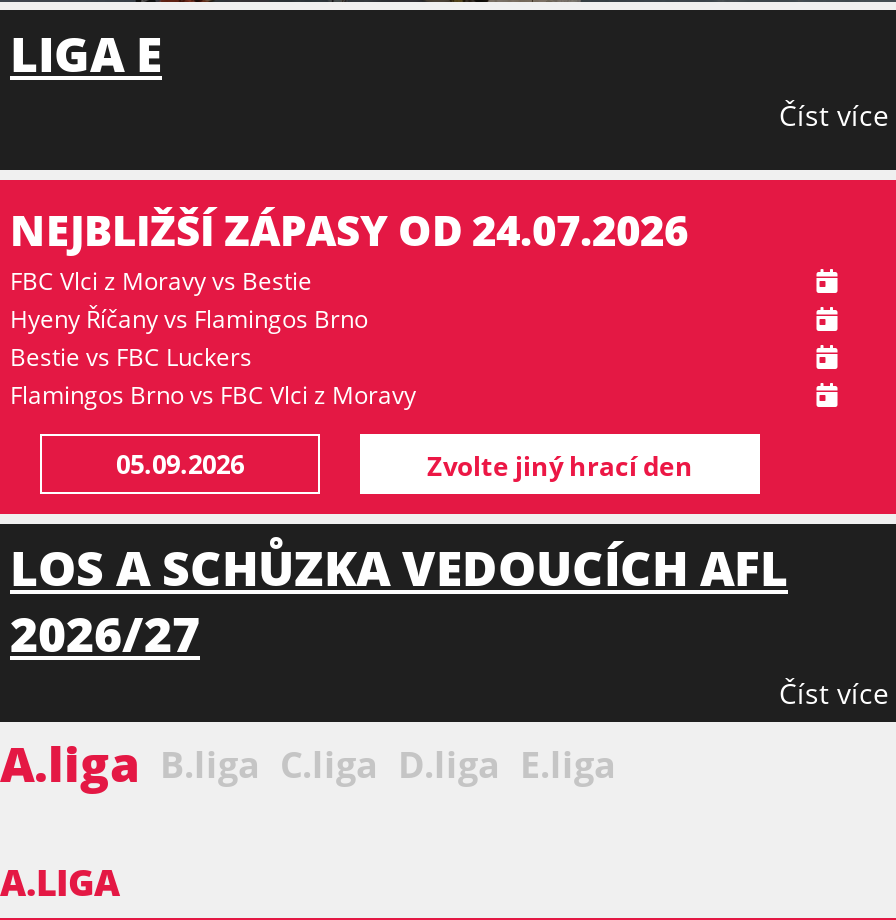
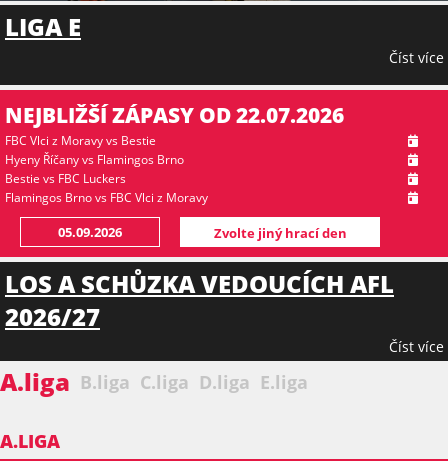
[10,203,688,259] NEJBLIŽŠÍ ZÁPASY OD 24.07.2026 -> [5,101,344,129] NEJBLIŽŠÍ ZÁPASY OD 22.07.2026

